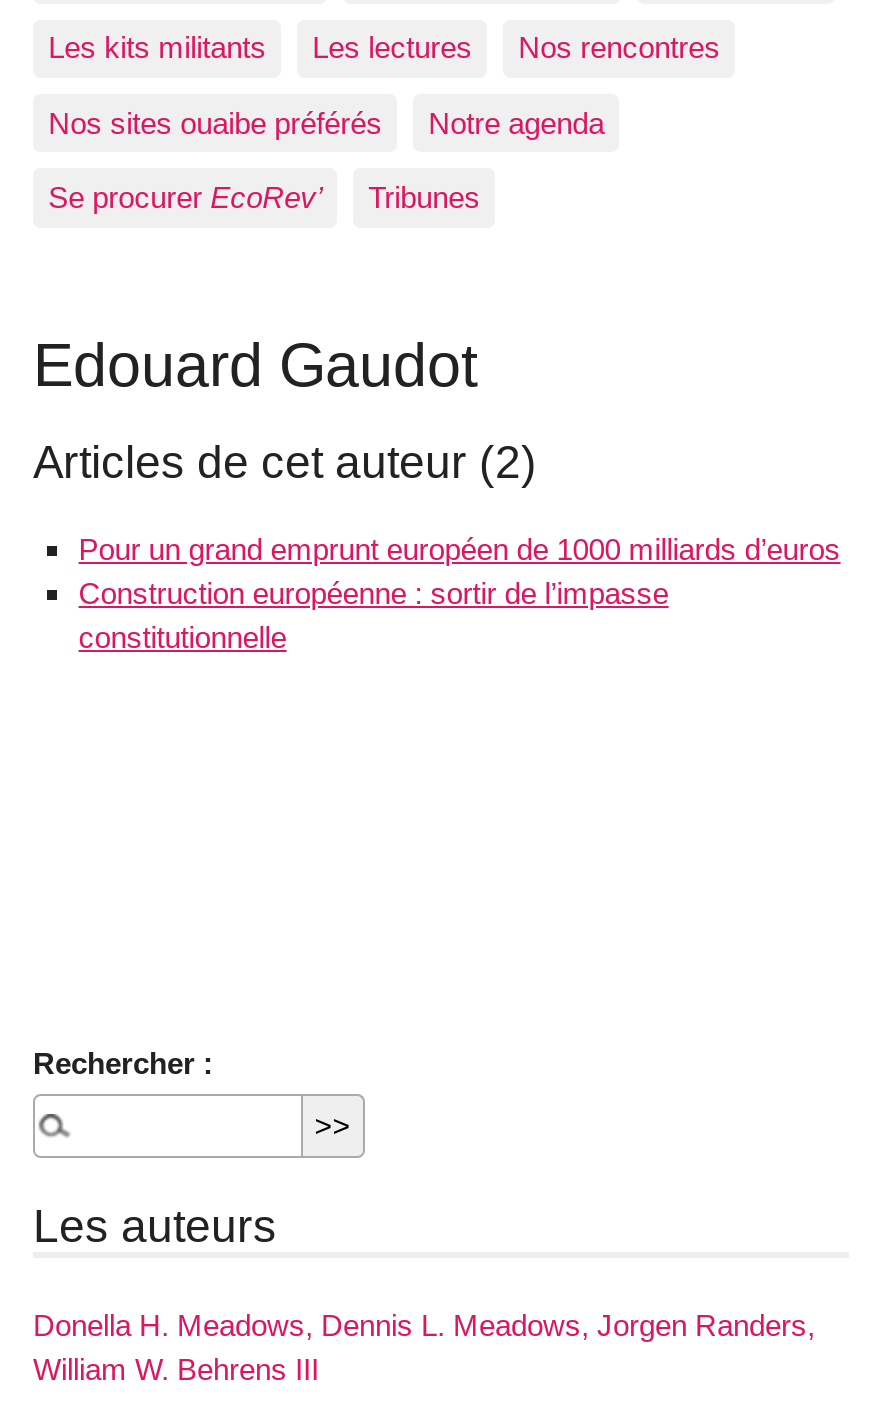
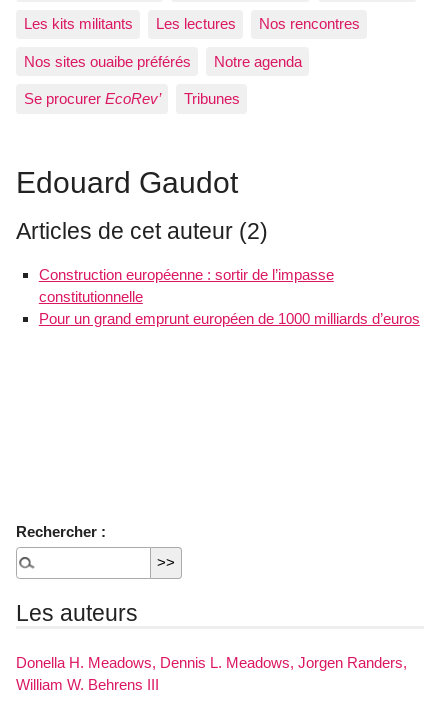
moved [79,533,841,567] -> [39,310,420,327]: Pour un grand emprunt européen de 1000 milliards d’euros
moved [79,577,669,655] -> [39,266,334,305]: Construction européenne : sortir de l’impasse | constitutionnelle

